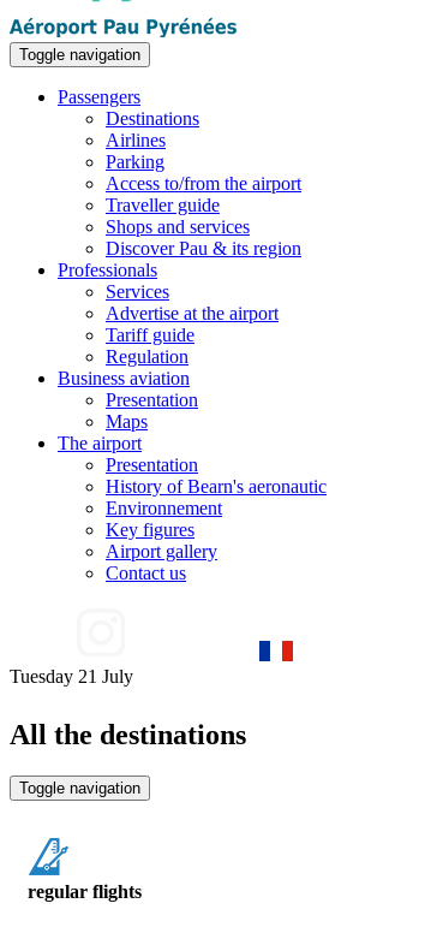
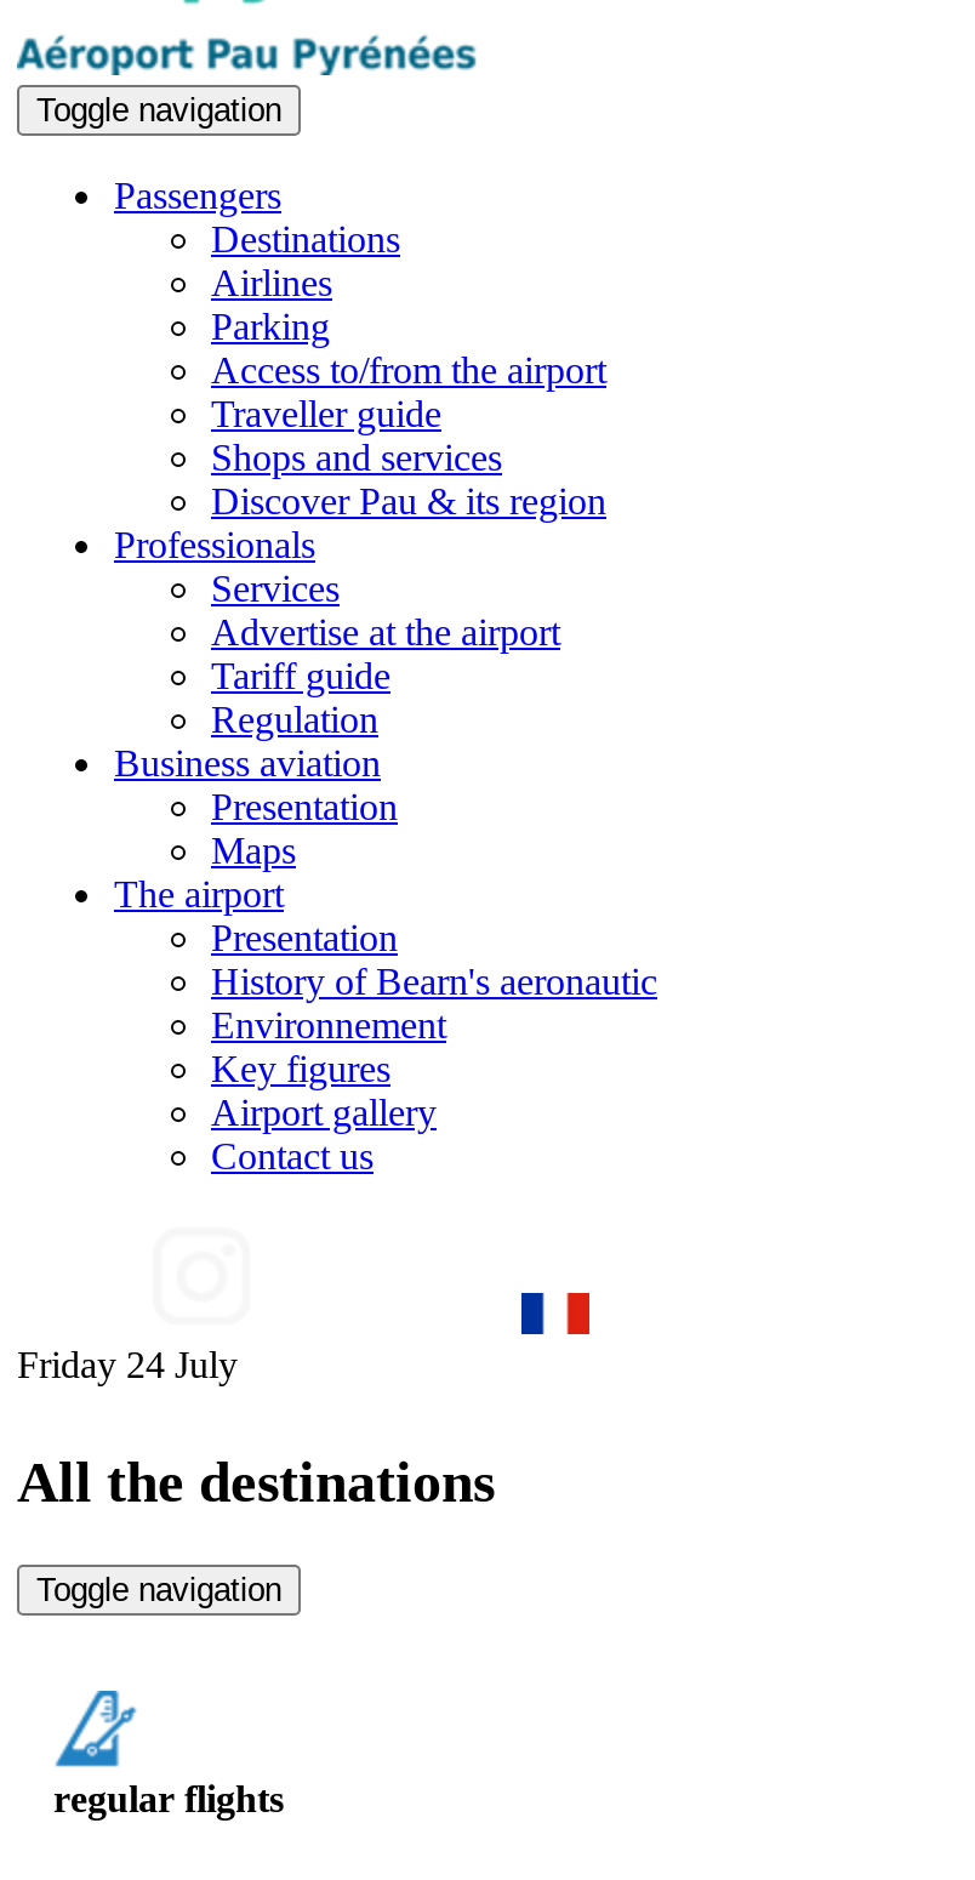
[10,666,143,687] Tuesday 21 July -> [17,1344,257,1385] Friday 24 July

